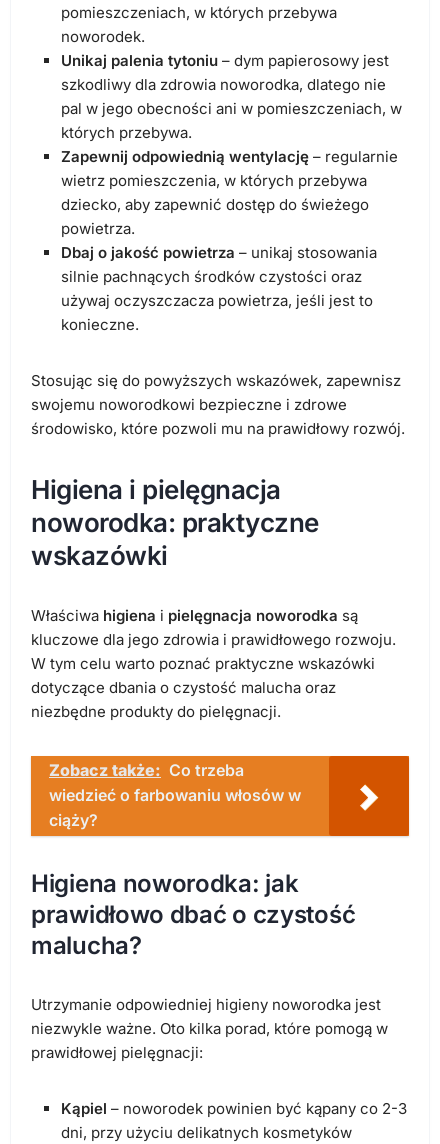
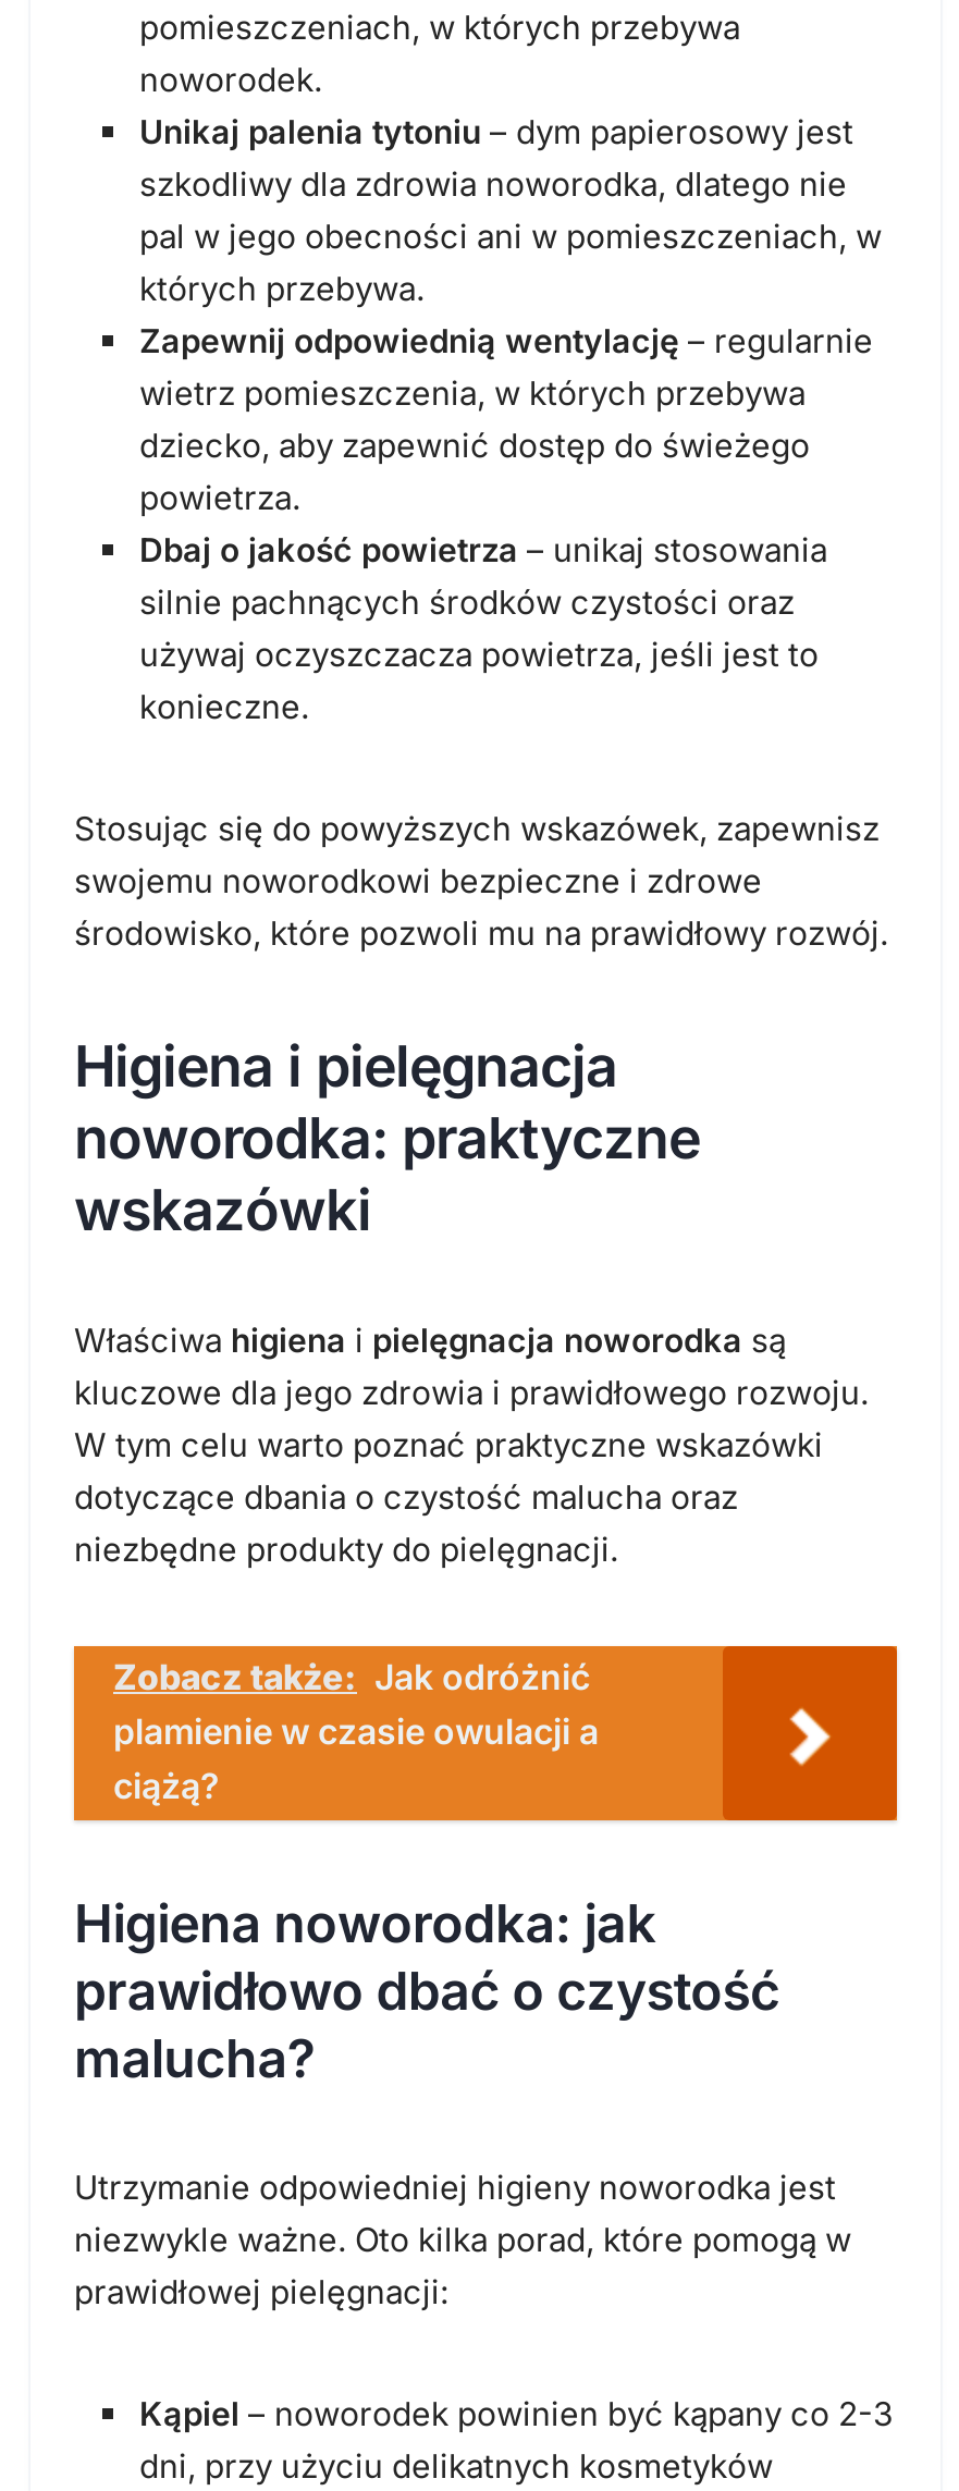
[49,759,301,829] Zobacz także: Co trzeba | wiedzieć o farbowaniu włosów w | ciąży? -> [113,1654,599,1806] Zobacz także: Jak odróżnić | plamienie w czasie owulacji a | ciążą?

